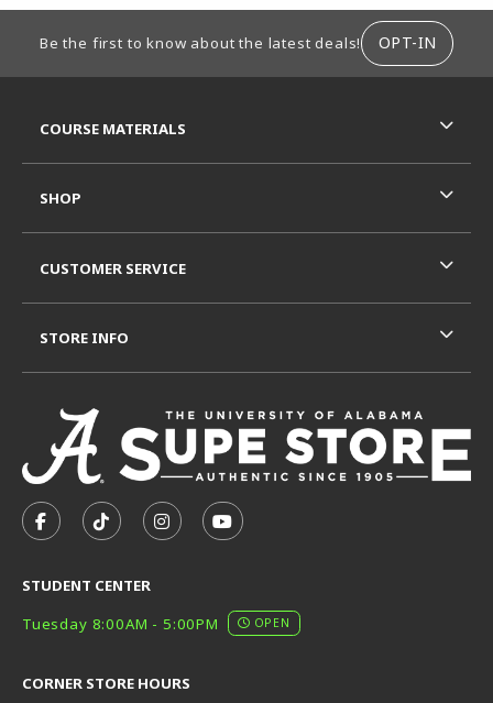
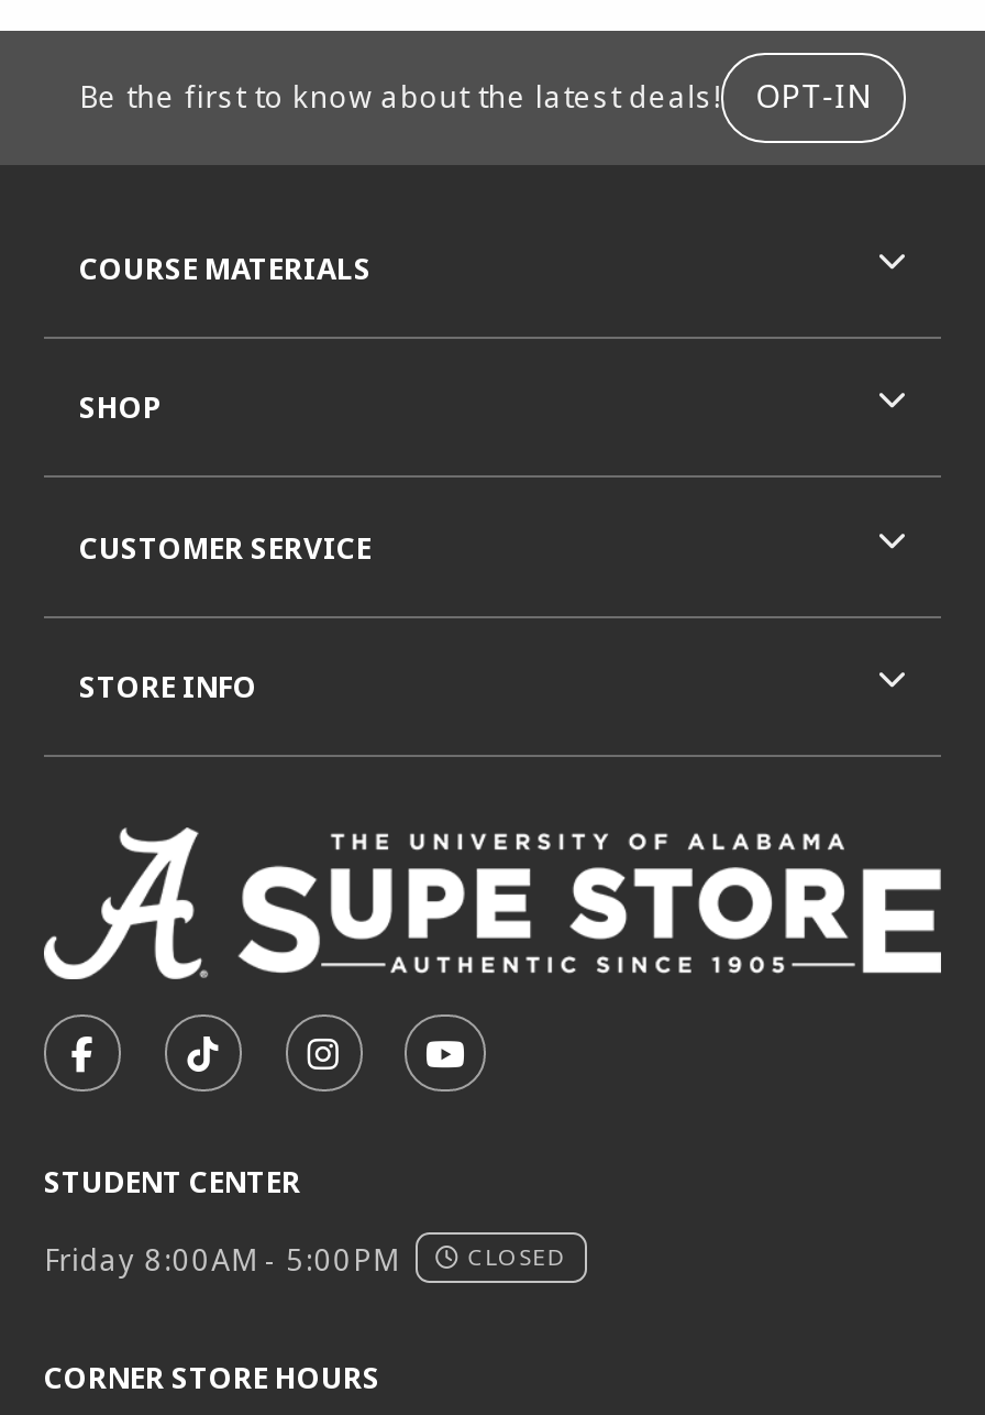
[22,614,290,634] Tuesday 8:00AM - 5:00PM | OPEN -> [44,1240,567,1279] Friday 8:00AM - 5:00PM | CLOSED

